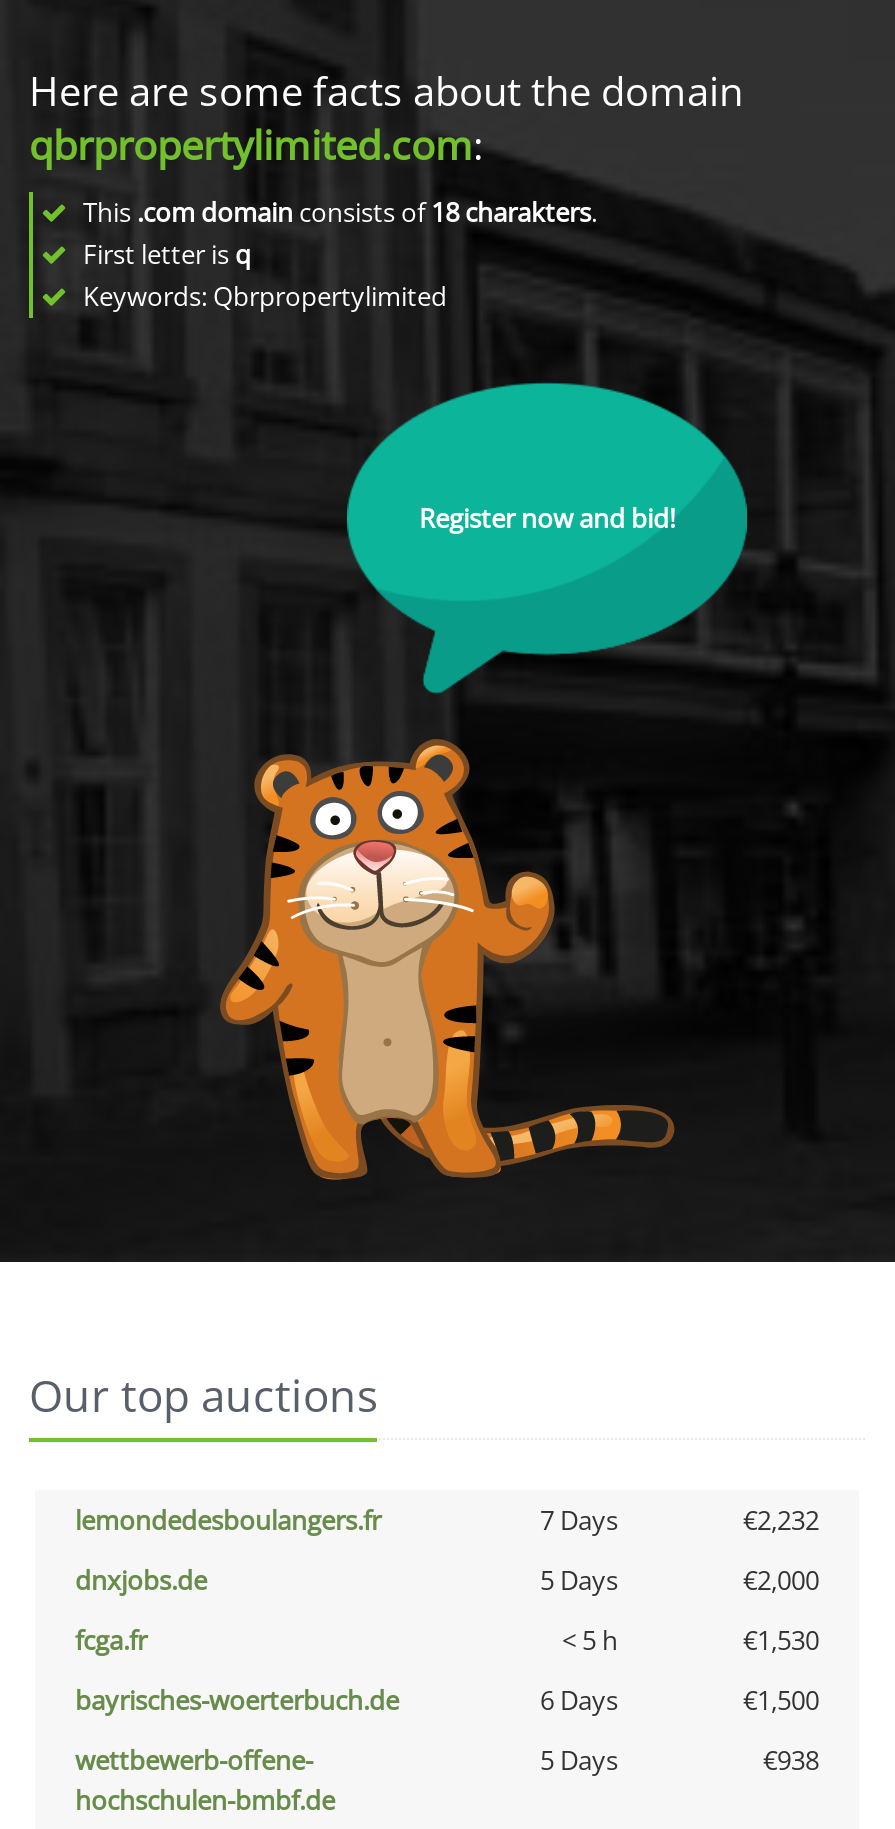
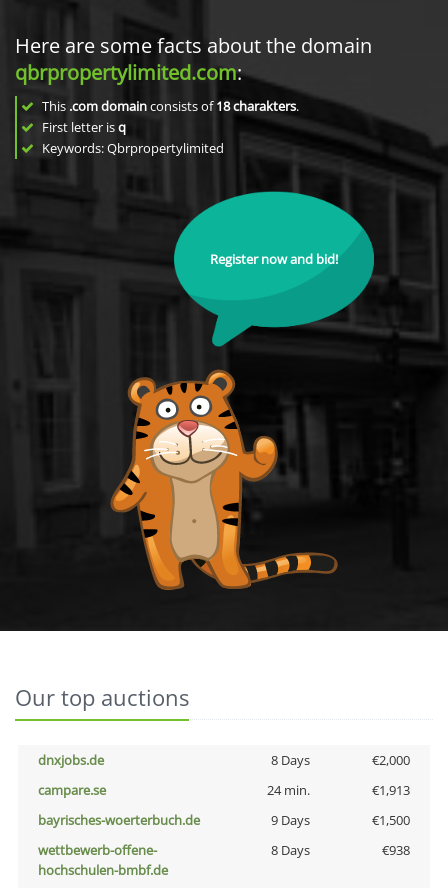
[75,1502,819,1538] lemondedesboulangers.fr | 7 Days | €2,232 -> none
[540,1562,618,1598] 5 Days -> [270,751,309,769] 8 Days
[75,1622,819,1658] fcga.fr | < 5 h | €1,530 -> [38,781,410,799] campare.se | 24 min. | €1,913
[540,1682,618,1718] 6 Days -> [270,811,309,829] 9 Days
[540,1742,618,1778] 5 Days -> [270,841,309,859] 8 Days

